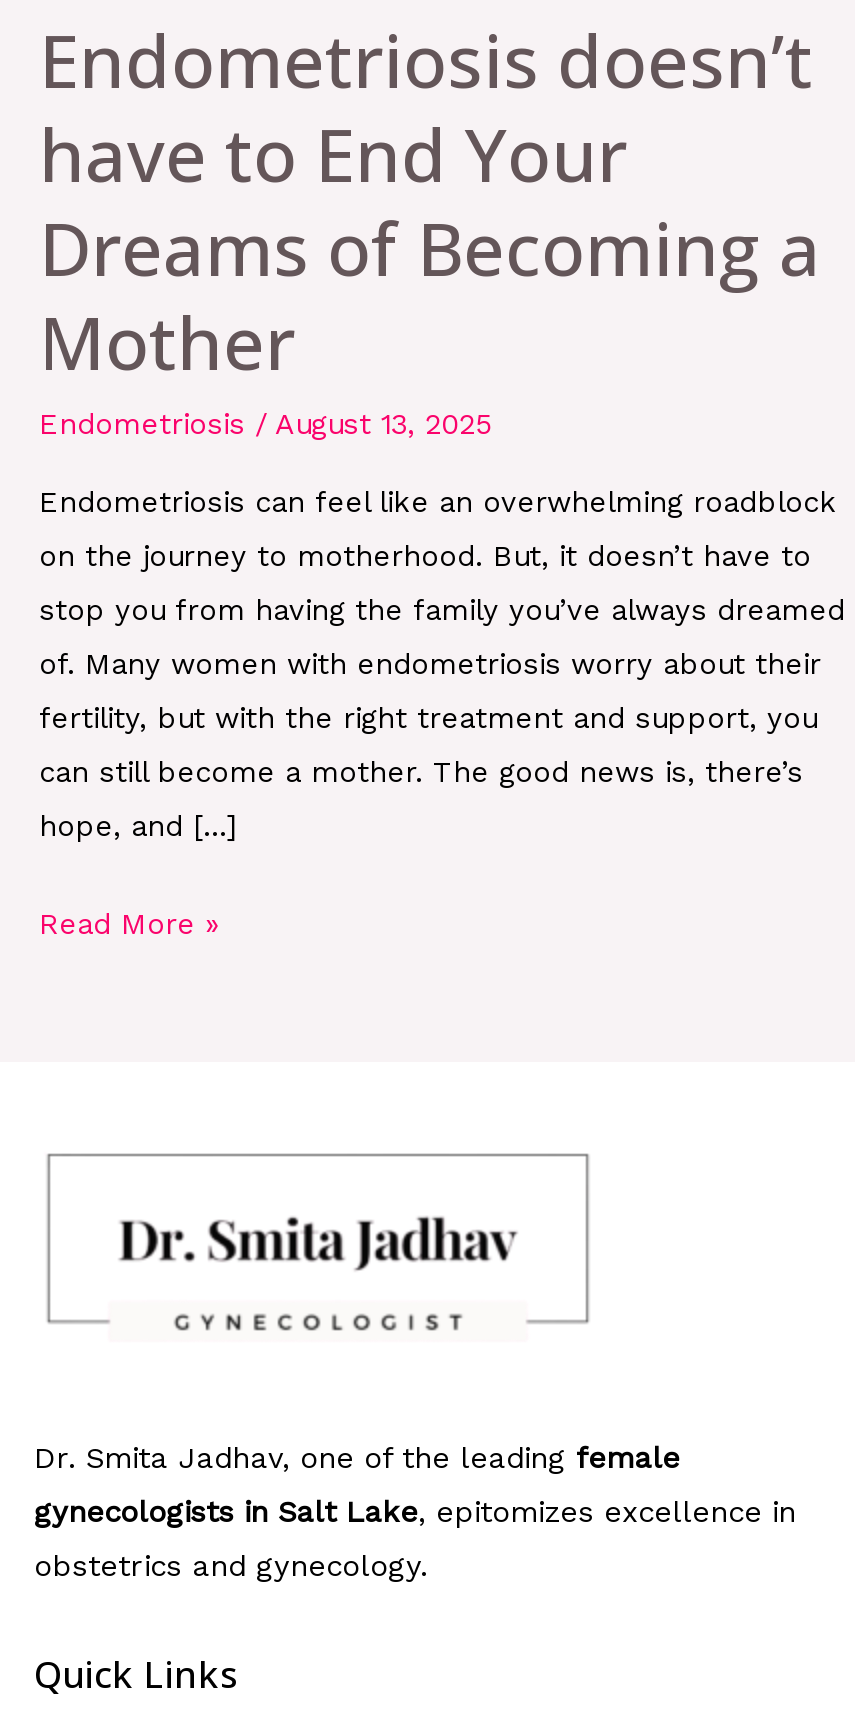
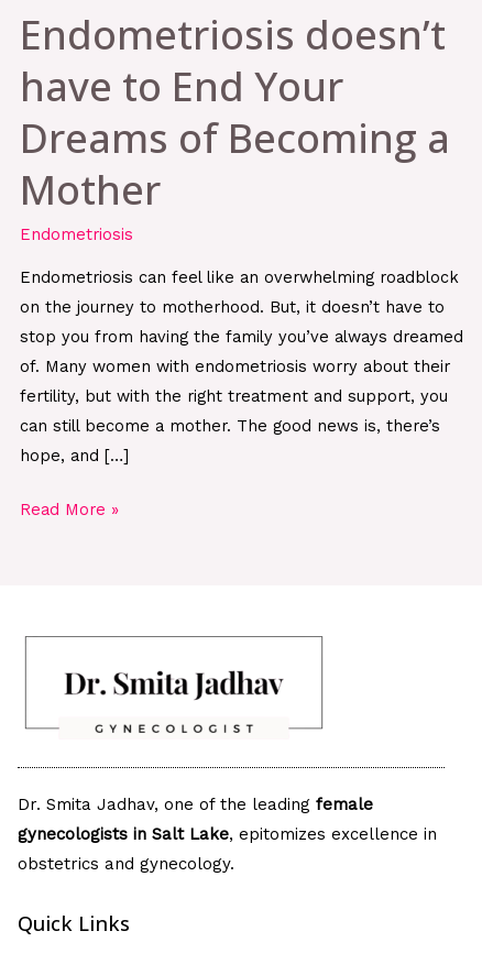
[39,407,493,443] Endometriosis / August 13, 2025 -> [20,225,134,245] Endometriosis

